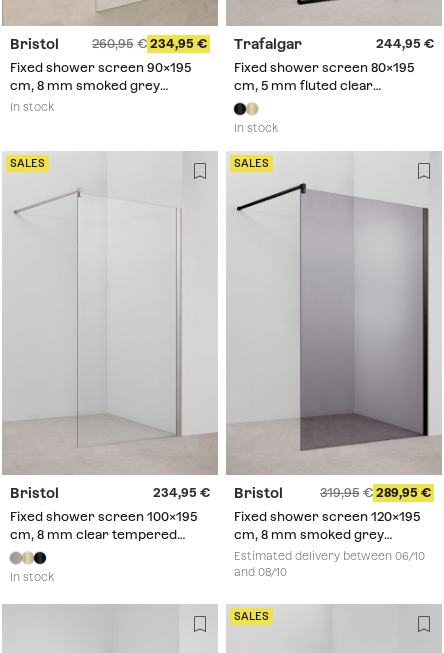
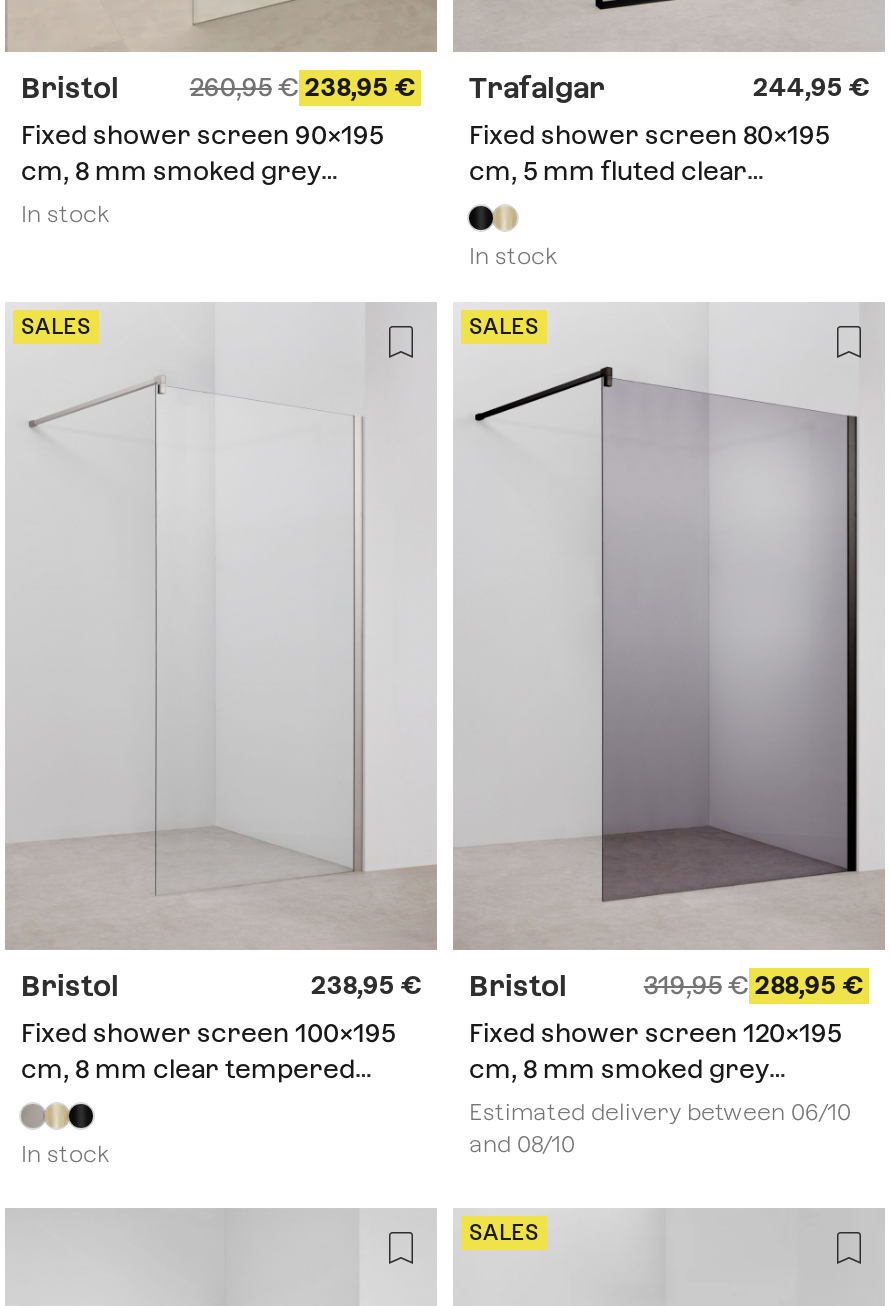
[92,36,194,51] 260,95 234,95 -> [190,72,388,102] 260,95 238,95
[153,485,197,500] 234,95 -> [311,970,395,1000] 238,95
[376,485,418,500] 289,95 -> [754,970,836,1000] 288,95

